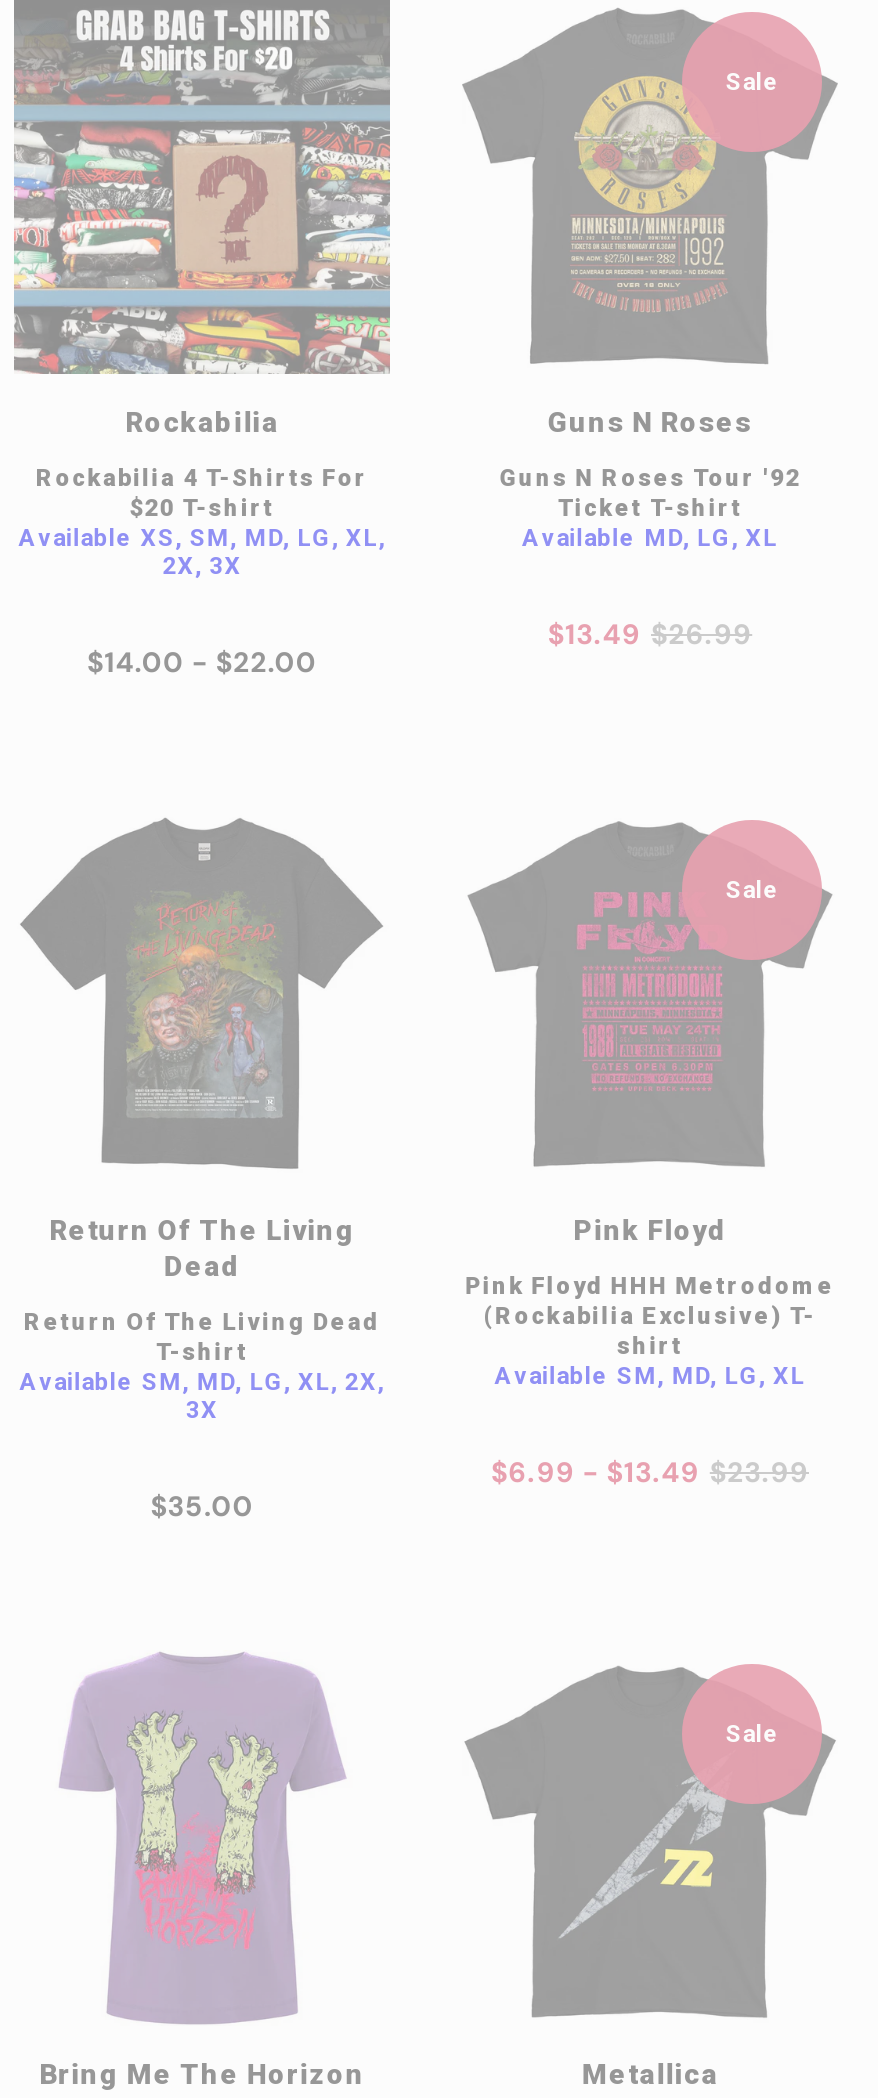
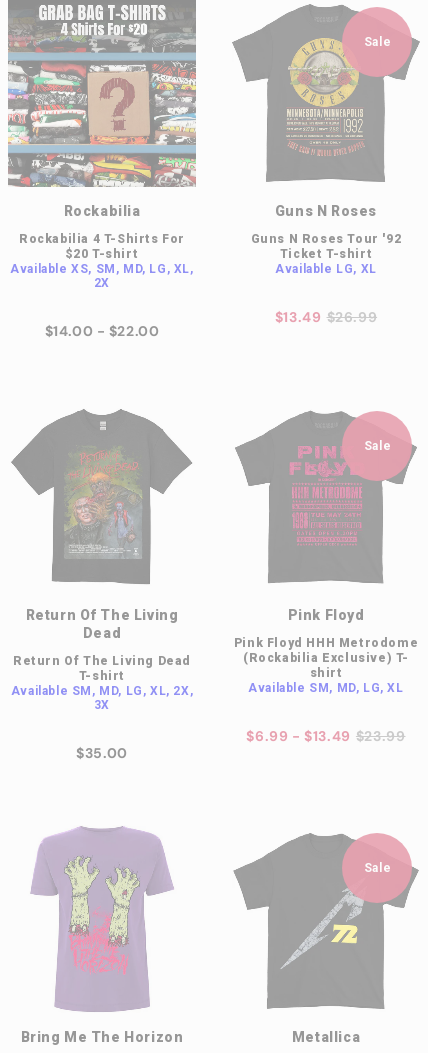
[522,523,778,551] Available MD, LG, XL -> [275,262,377,276] Available LG, XL
[162,551,242,579] 2X, 3X -> [94,276,110,290] 2X

